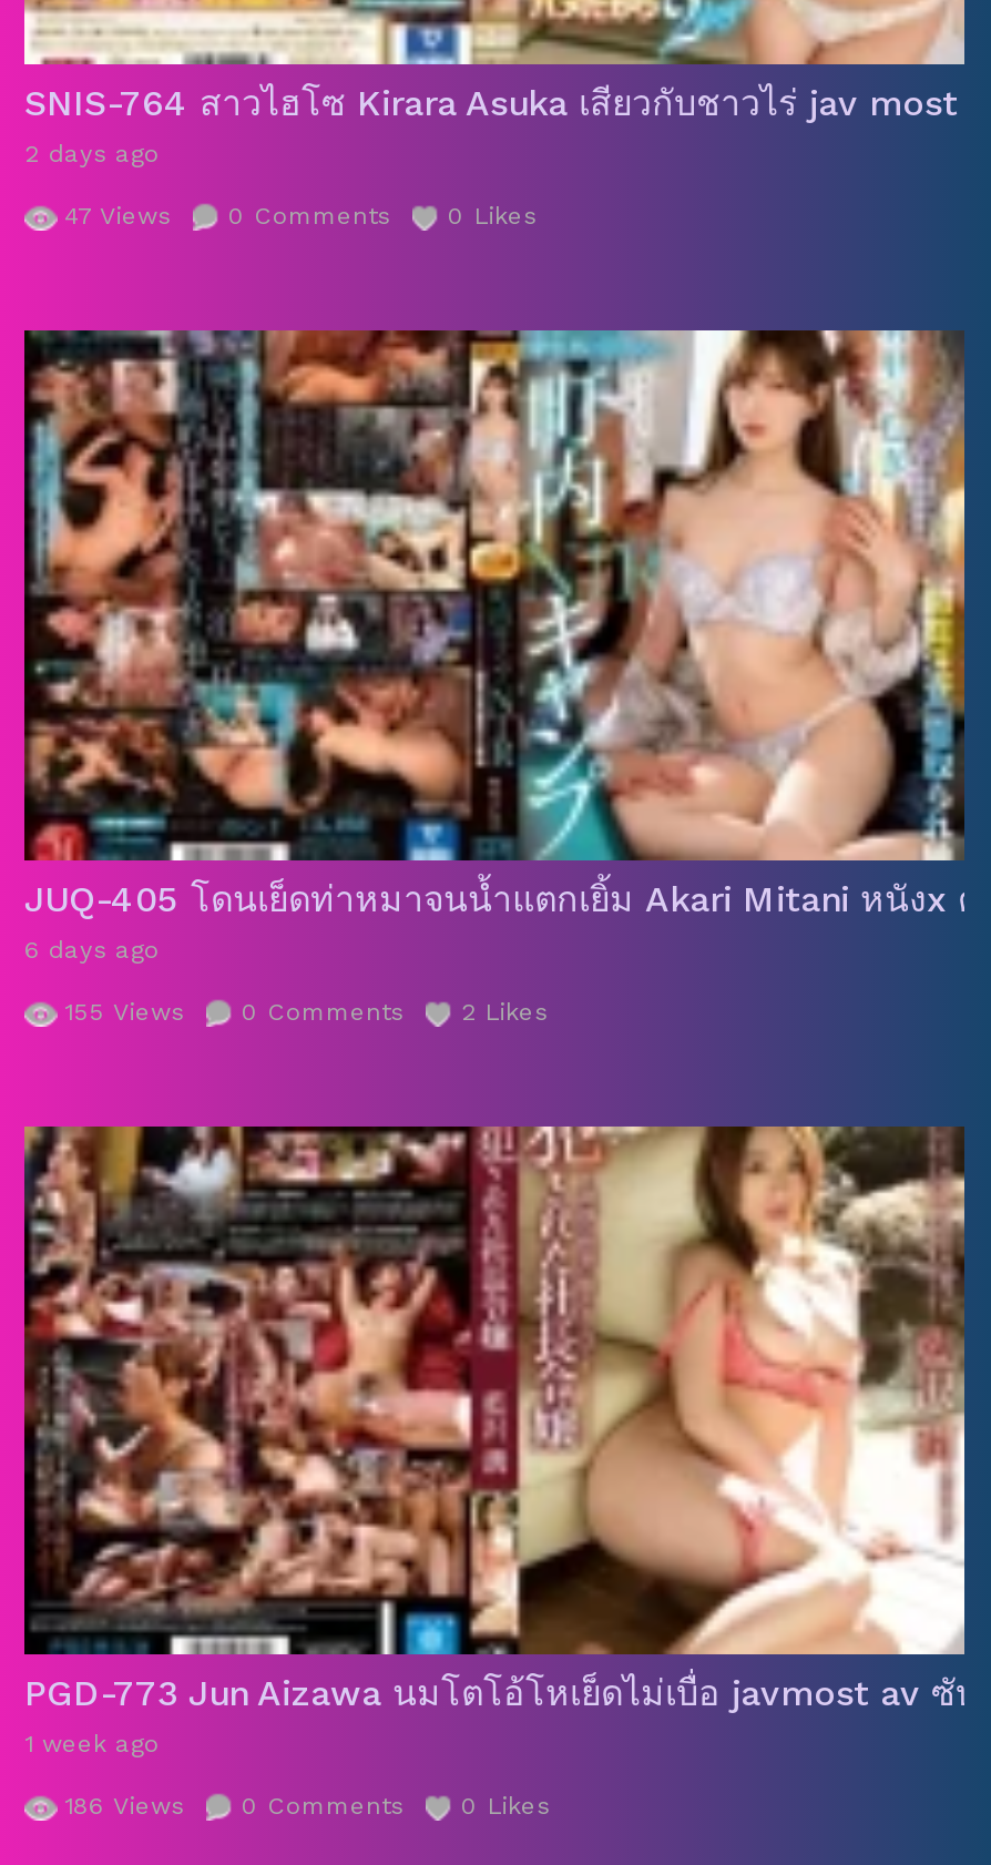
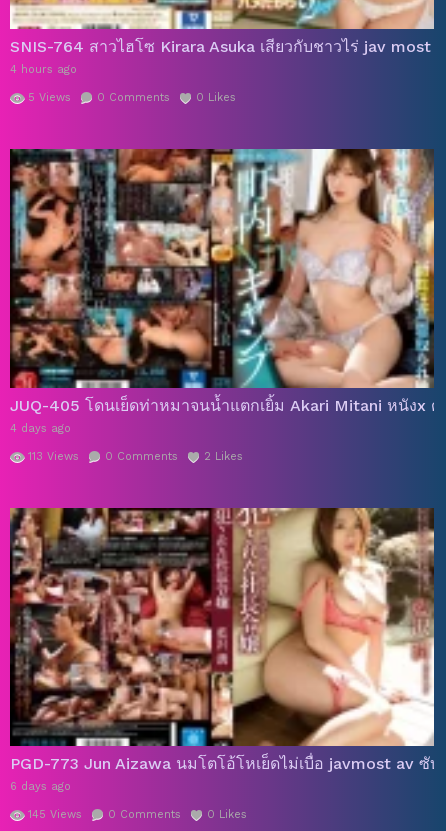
[24,140,160,169] 2 days ago -> [10,63,77,76] 4 hours ago
[64,202,537,231] 47 Views 0 Comments 0 Likes -> [28,91,236,104] 5 Views 0 Comments 0 Likes
[24,935,160,964] 6 days ago -> [10,422,71,435] 4 days ago
[64,997,548,1026] 155 Views 0 Comments 2 Likes -> [28,450,243,463] 113 Views 0 Comments 2 Likes
[24,1730,160,1759] 1 week ago -> [10,780,71,793] 6 days ago
[64,1792,184,1821] 186 Views -> [28,808,82,821] 145 Views

